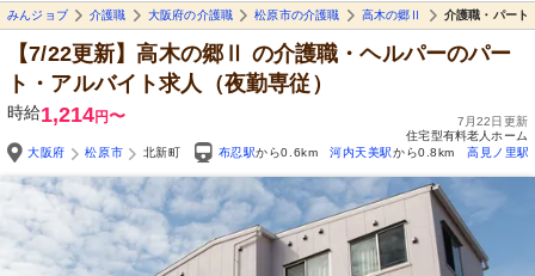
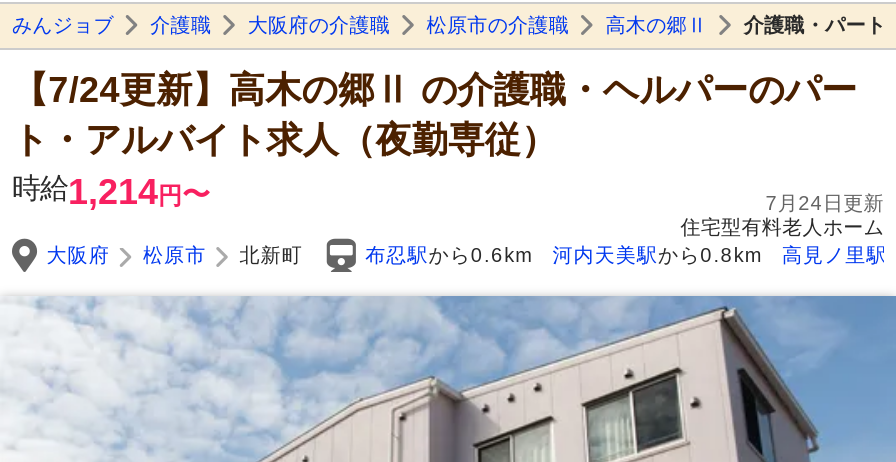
[7,42,512,66] 【7/22更新】高木の郷Ⅱの介護職・ヘルパーのパー -> [12,70,857,110] 【7/24更新】高木の郷Ⅱの介護職・ヘルパーのパー
[457,115,528,128] 7月22日更新 -> [765,192,884,214] 7月24日更新

